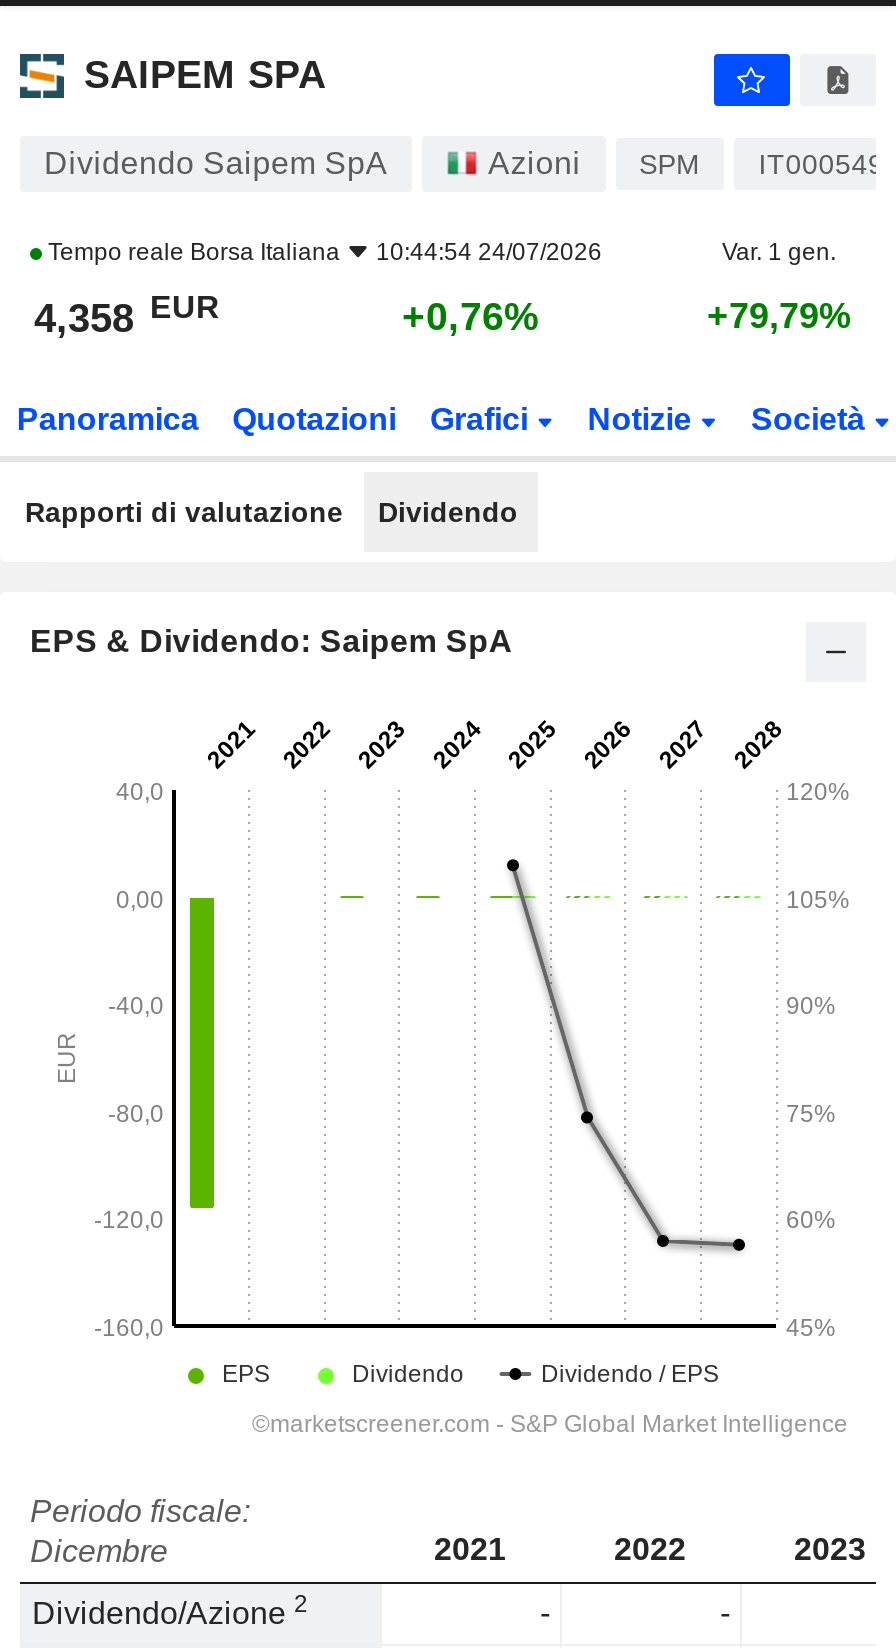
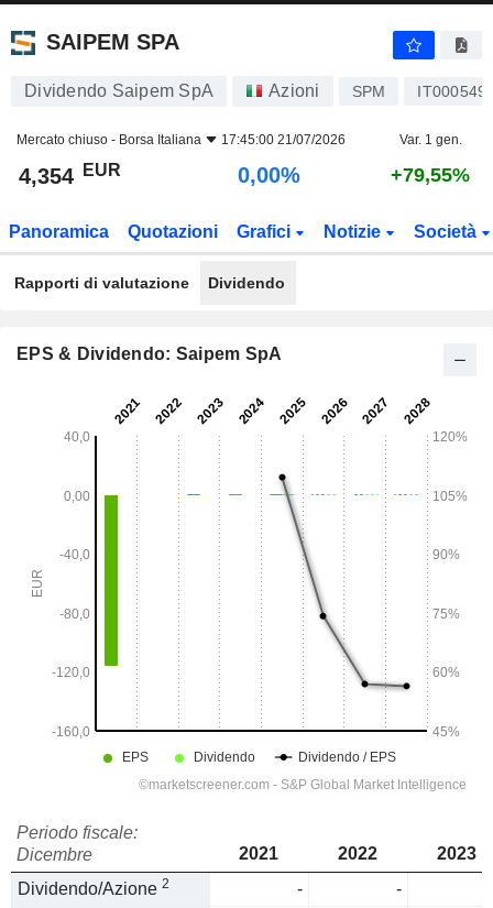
[42,238,602,266] Tempo reale Borsa Italiana | 10:44:54 24/07/2026 -> [17,132,346,147] Mercato chiuso - Borsa Italiana | 17:45:00 21/07/2026
[34,289,220,340] 4,358 EUR -> [19,160,121,188] 4,354 EUR
[402,294,540,338] +0,76% -> [238,163,300,187] 0,00%
[707,296,851,336] +79,79% -> [391,164,470,186] +79,55%

